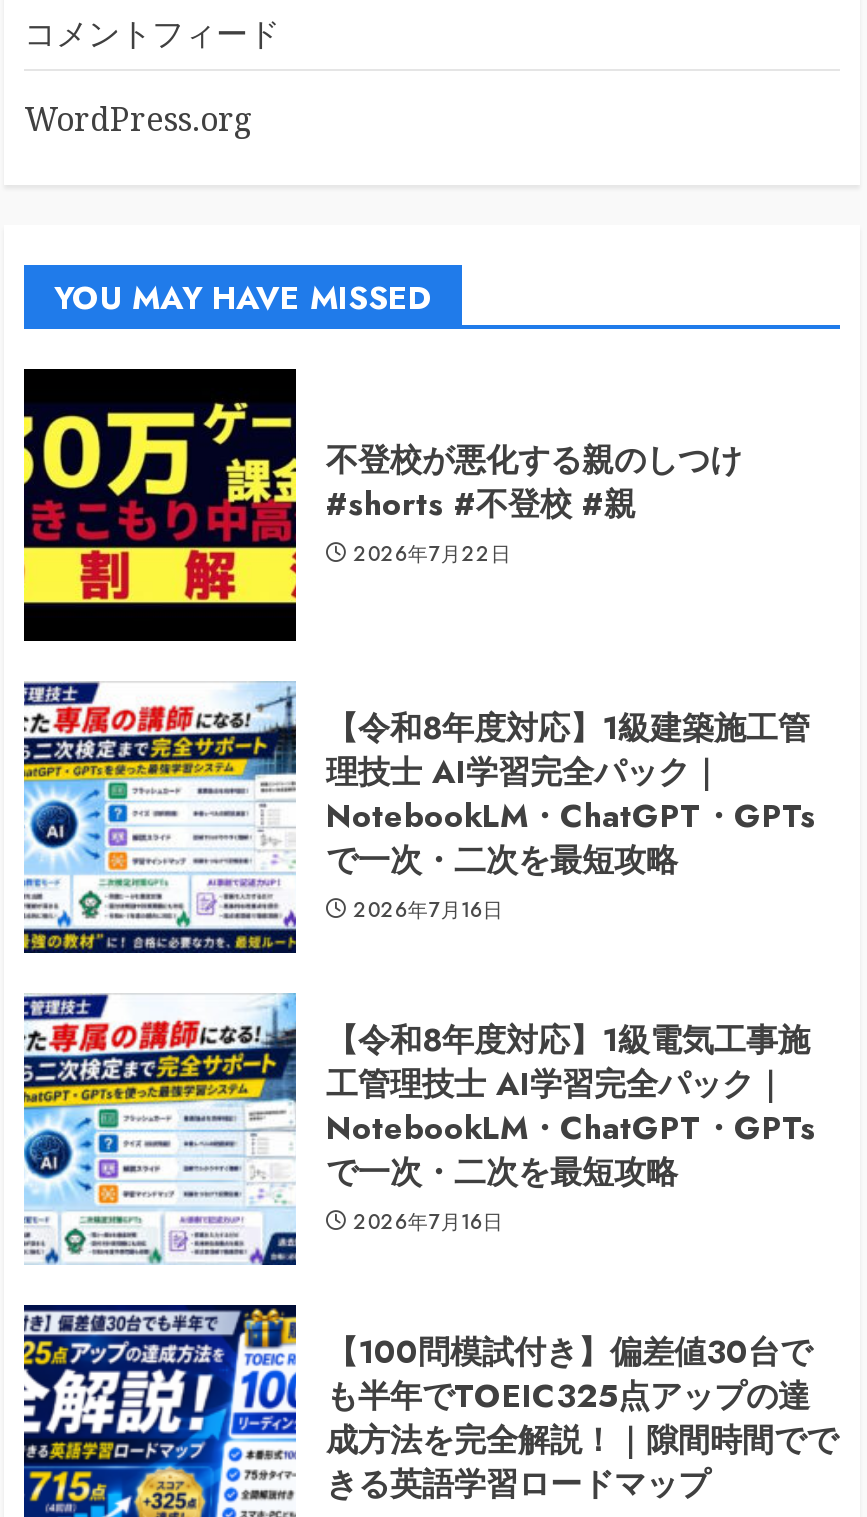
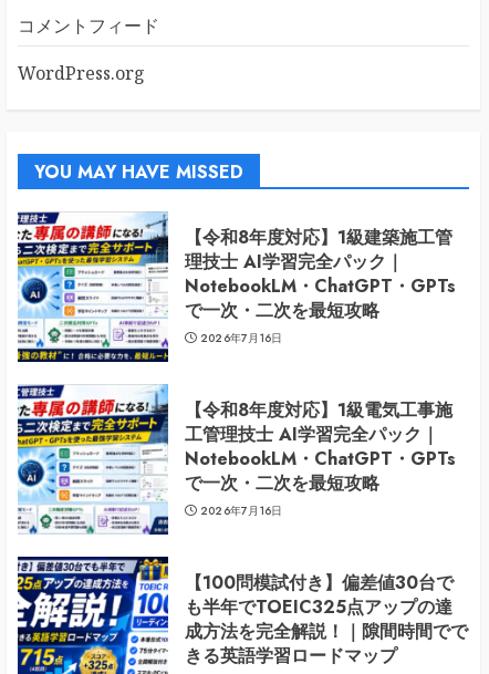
[22,367,742,641] [image] | 不登校が悪化する親のしつけ | #shorts #不登校 #親 | 2026年7月22日 -> none

